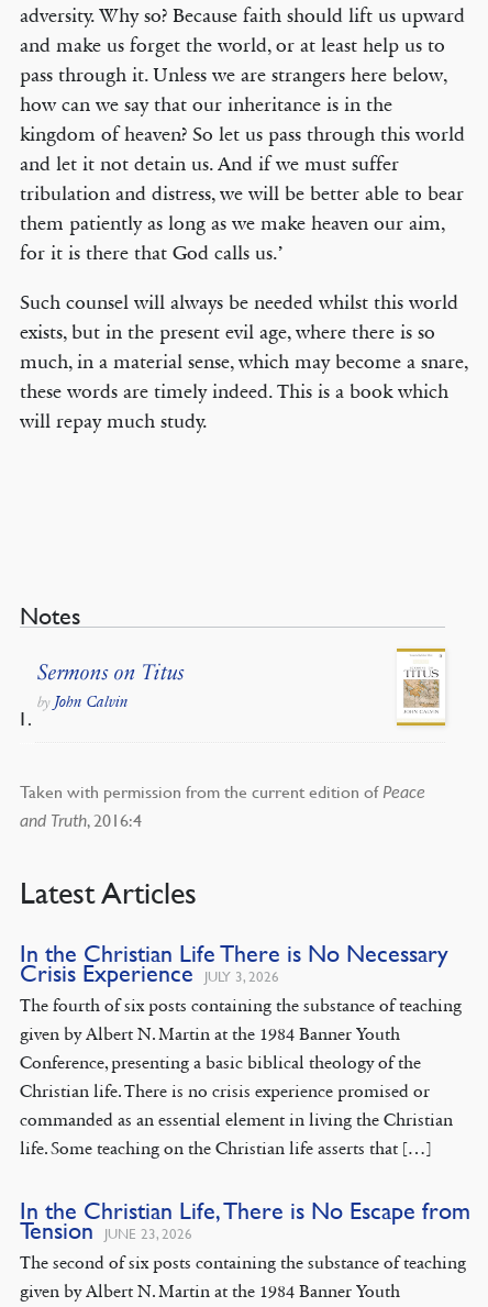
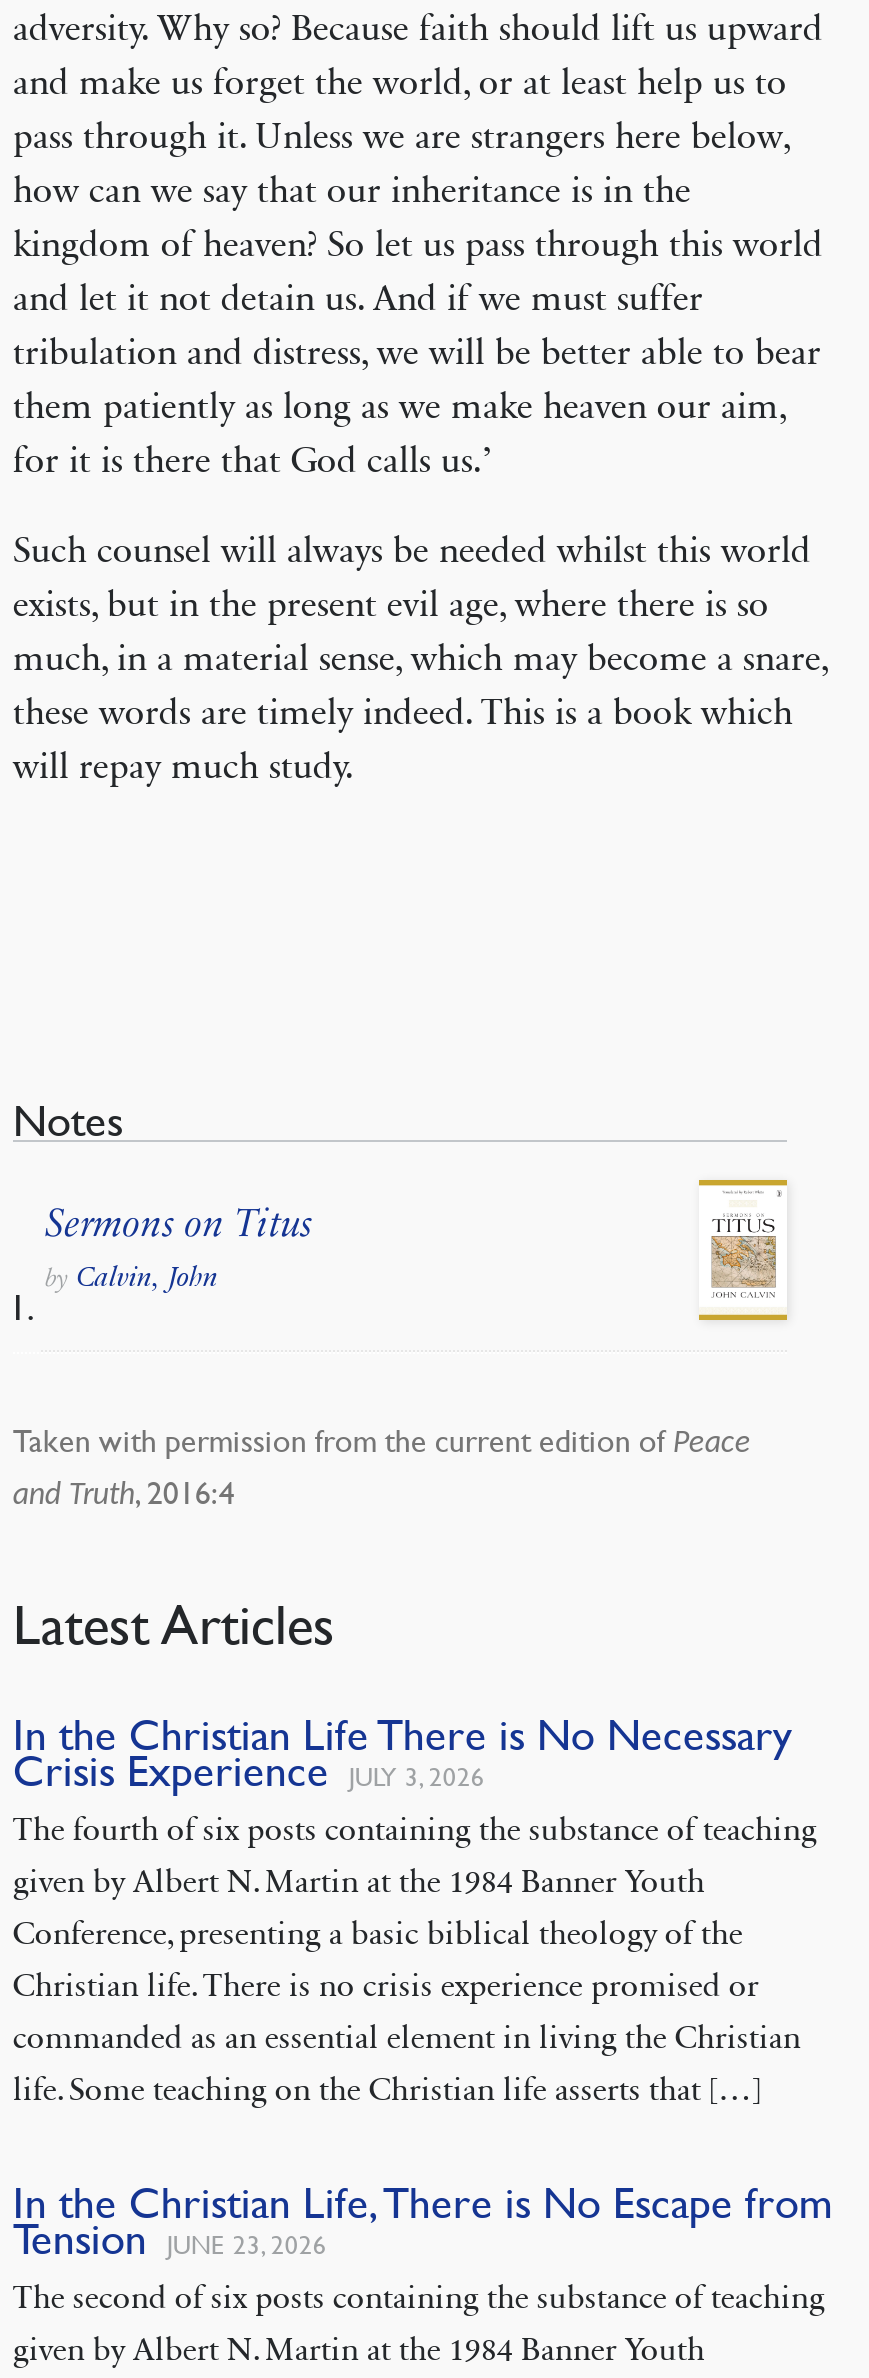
[37,693,128,711] by John Calvin -> [45,1260,219,1294] by Calvin, John

